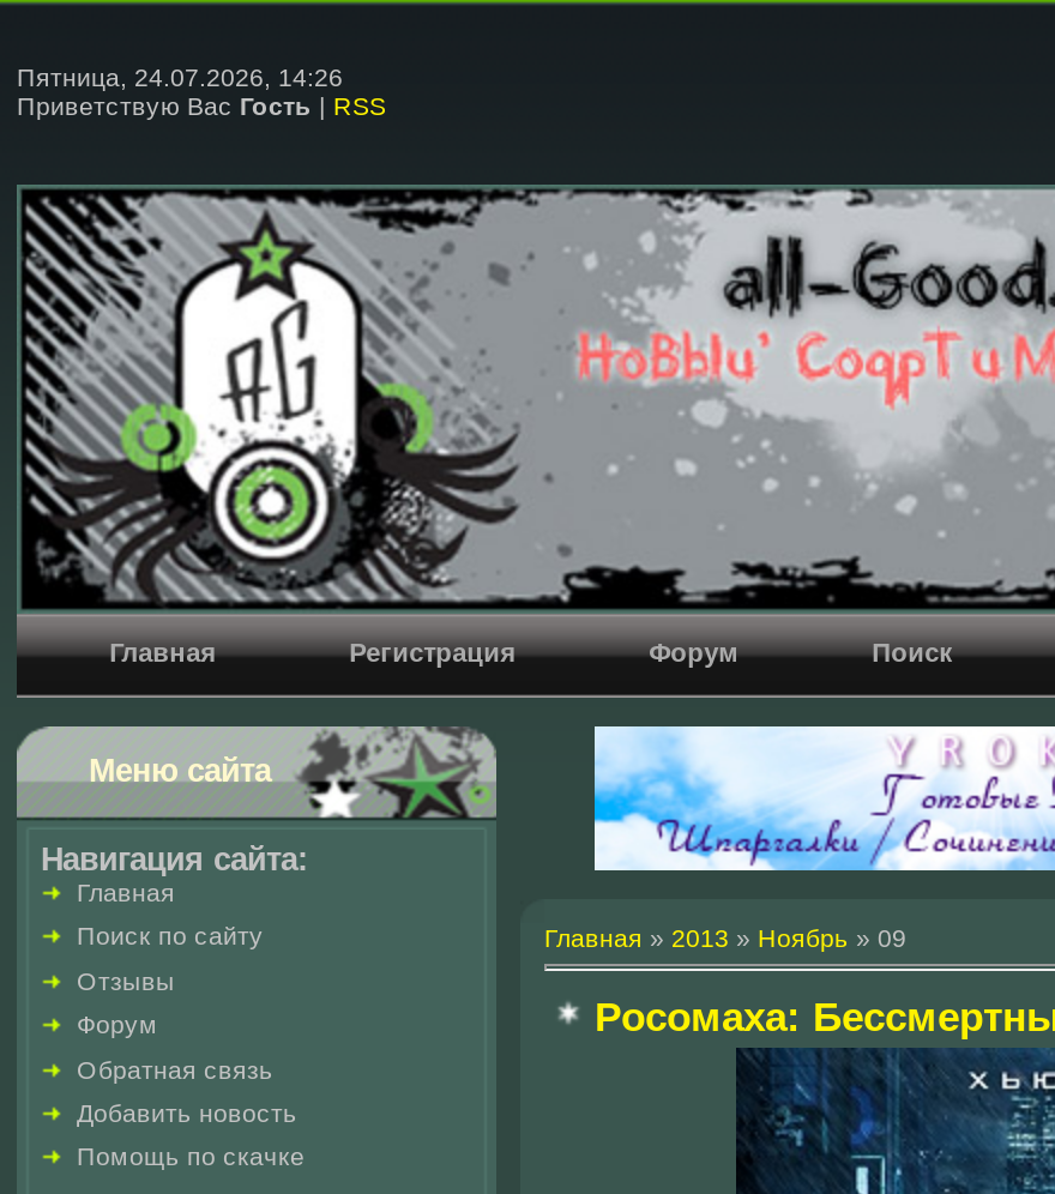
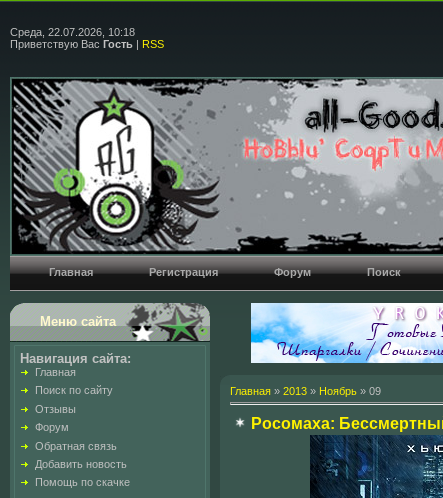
[17,62,343,91] Пятница, 24.07.2026, 14:26 -> [10,26,135,38] Среда, 22.07.2026, 10:18

